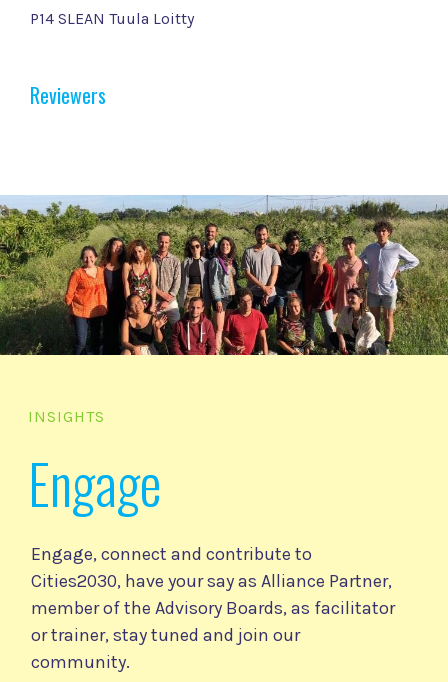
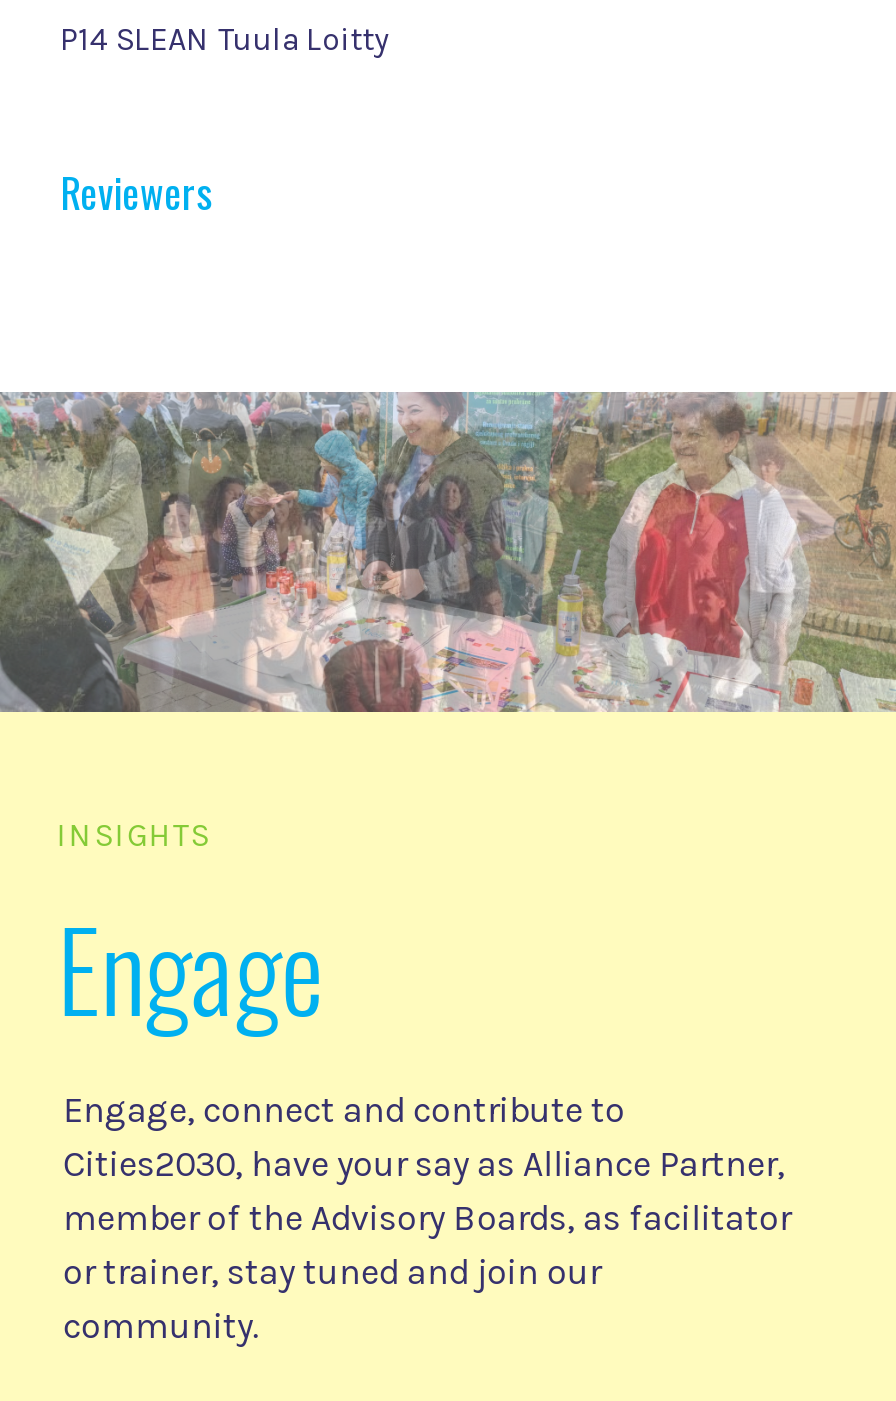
[3,195,445,356] [image] -> [6,390,890,714] [image]

